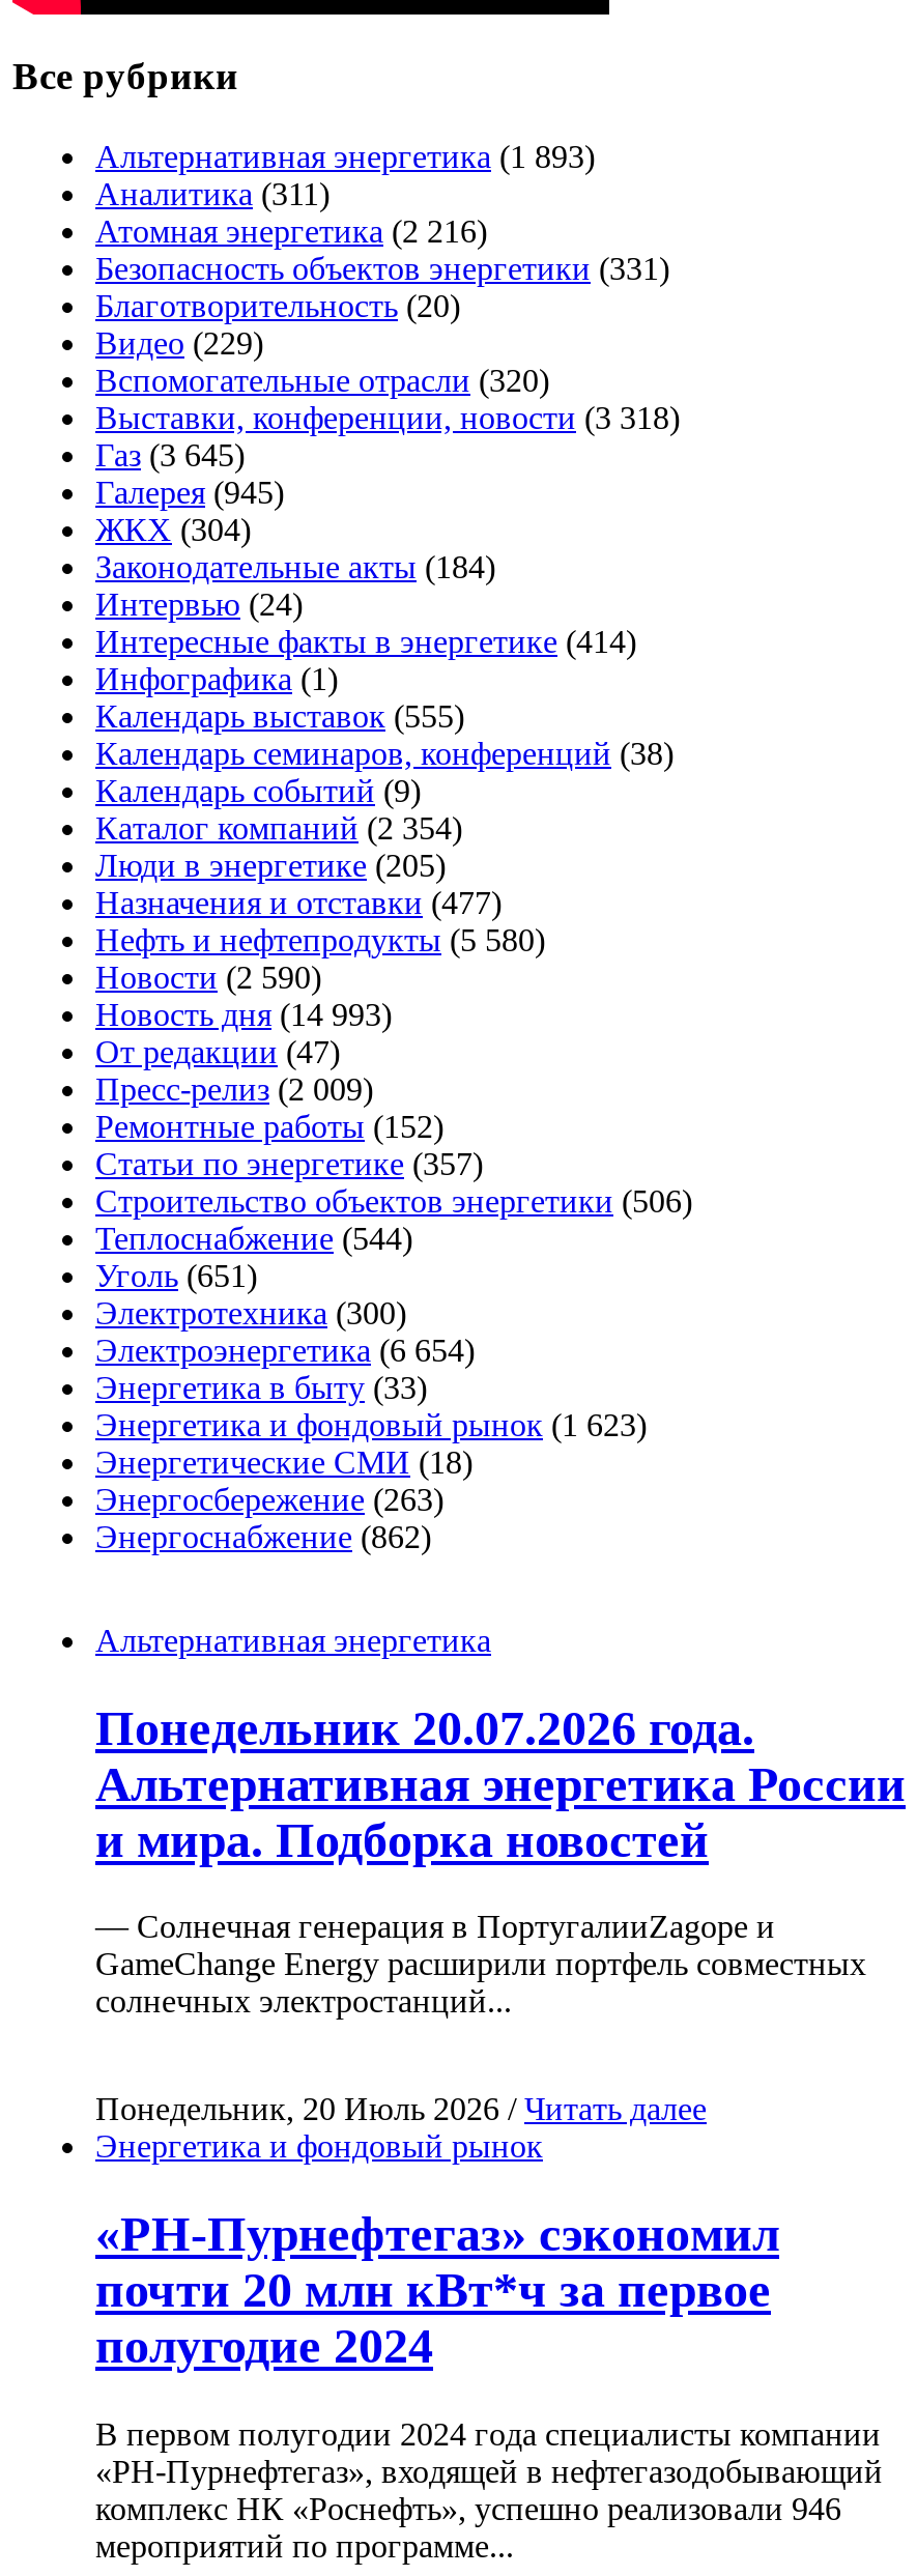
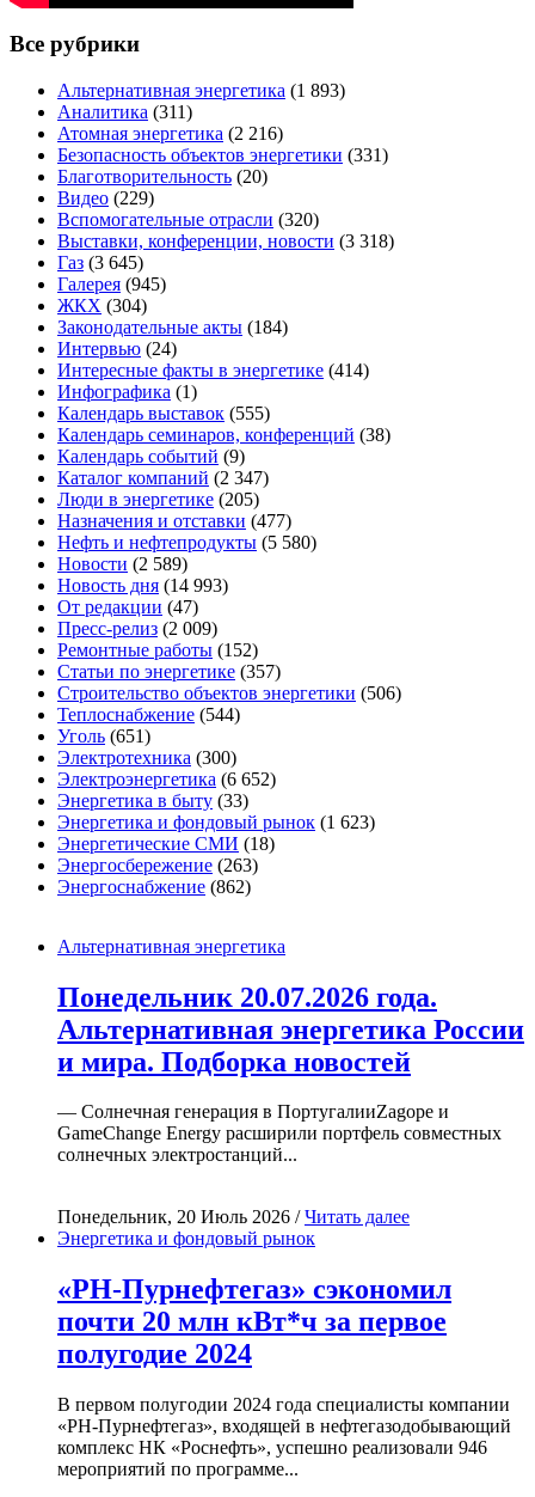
[95,809,462,845] Каталог компаний (2 354) -> [57,467,269,487] Каталог компаний (2 347)
[95,959,321,994] Новости (2 590) -> [57,553,187,573] Новости (2 589)
[95,1332,475,1367] Электроэнергетика (6 654) -> [57,768,276,789] Электроэнергетика (6 652)

